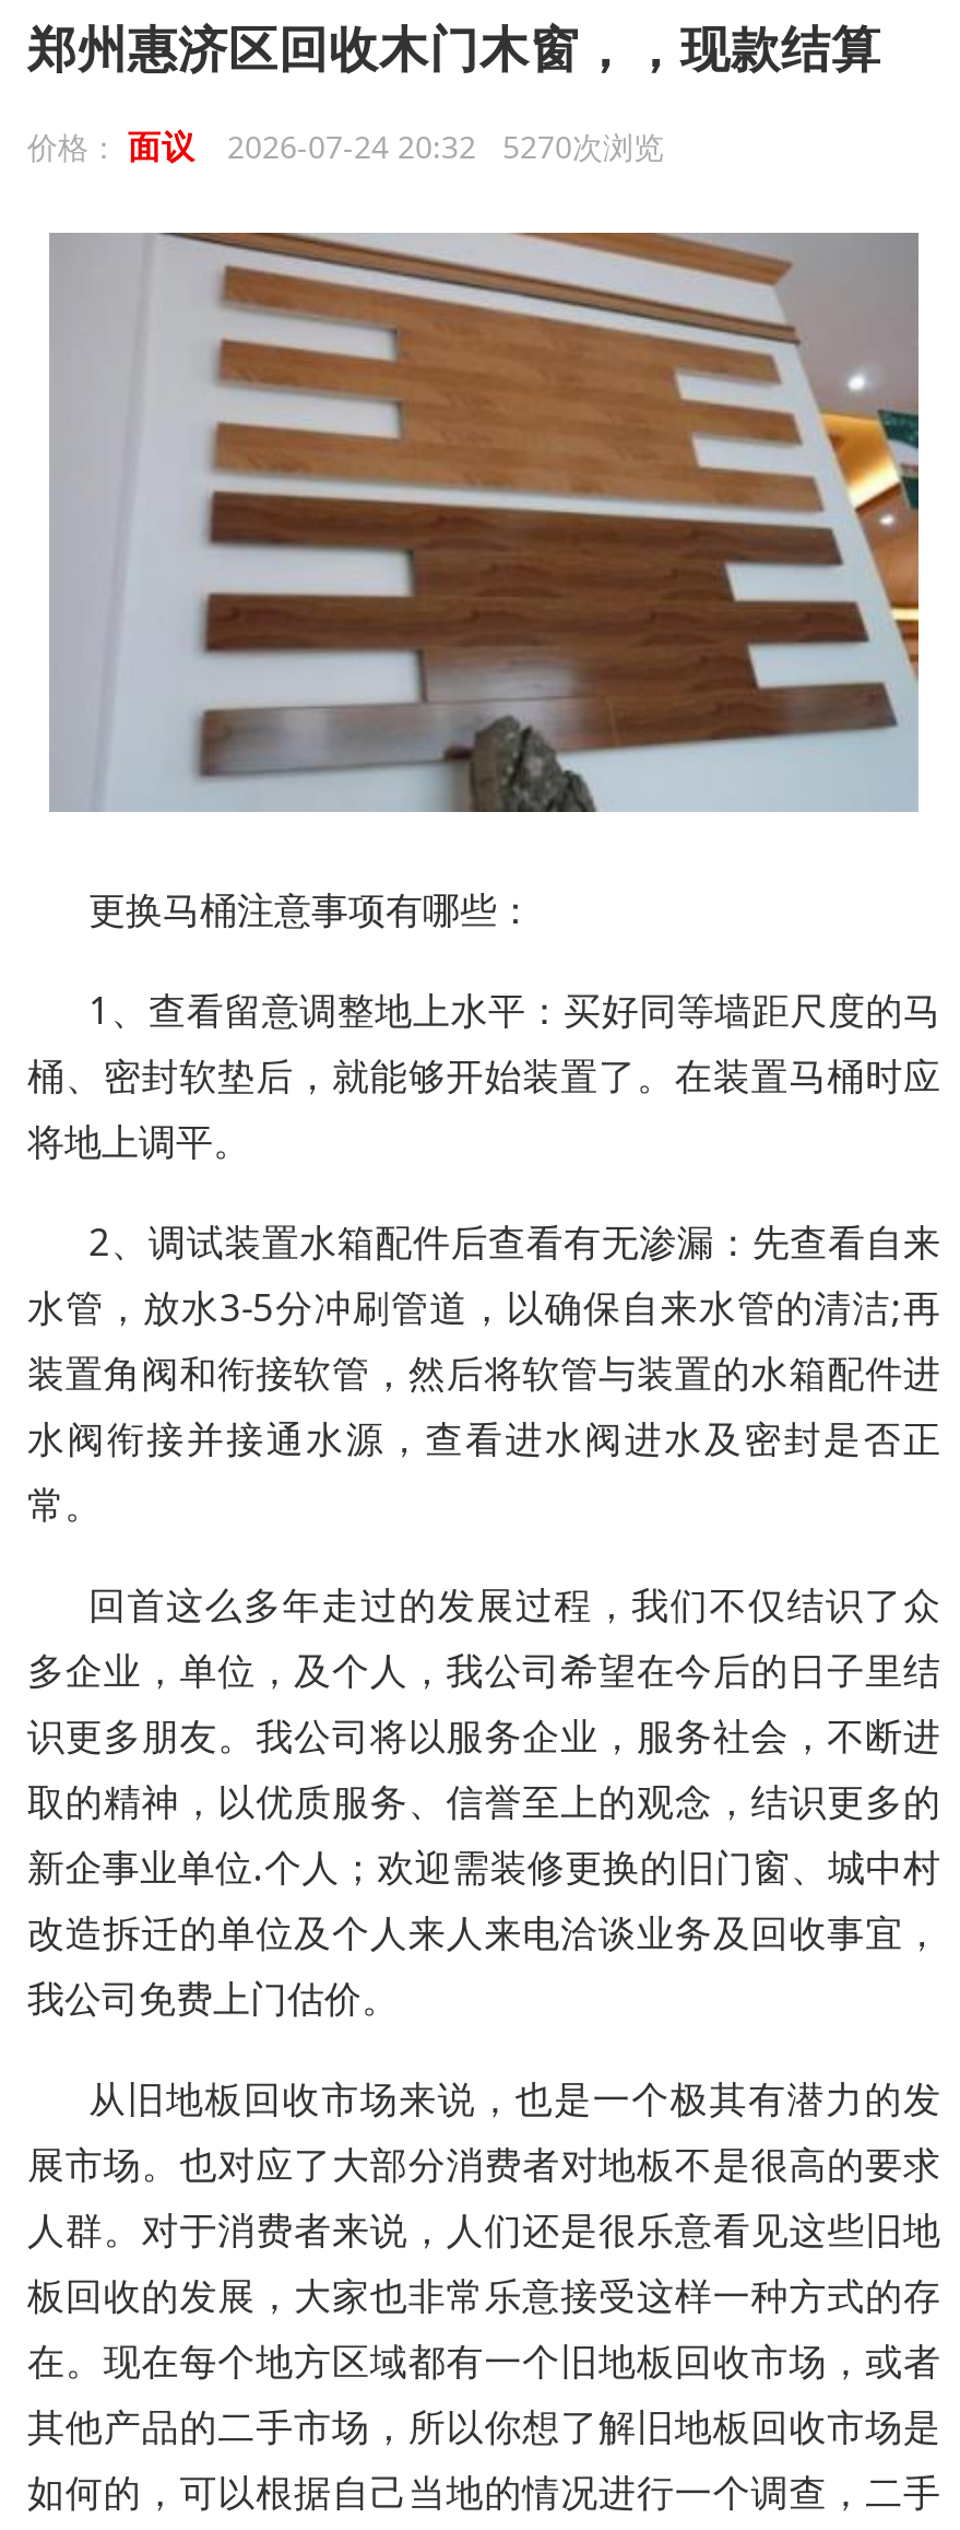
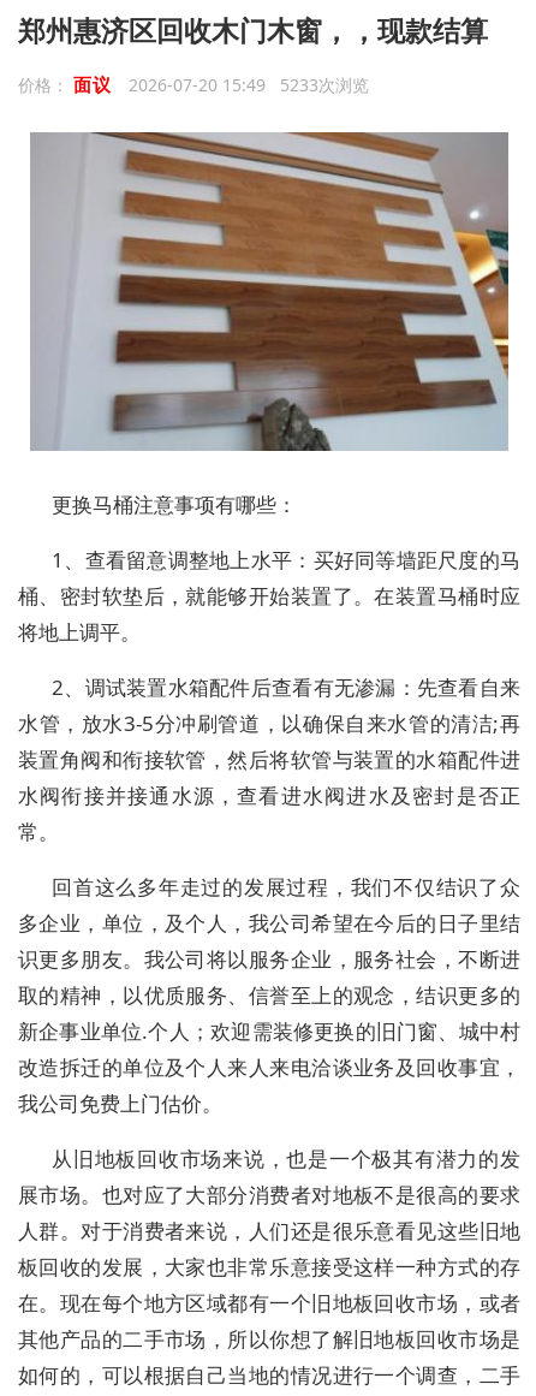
[27,123,664,167] 价格：面议 2026-07-24 20:32 5270次浏览 -> [18,72,368,96] 价格：面议 2026-07-20 15:49 5233次浏览

